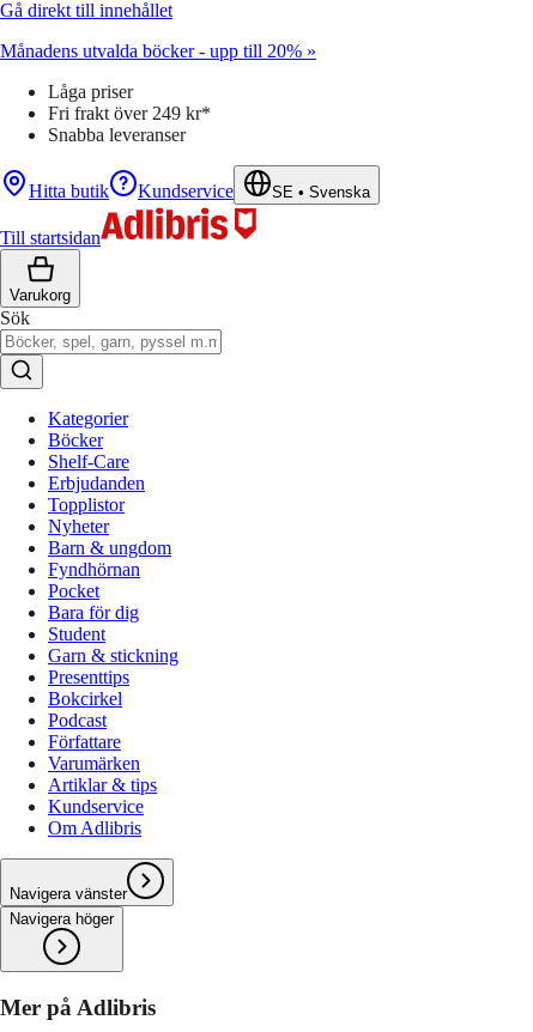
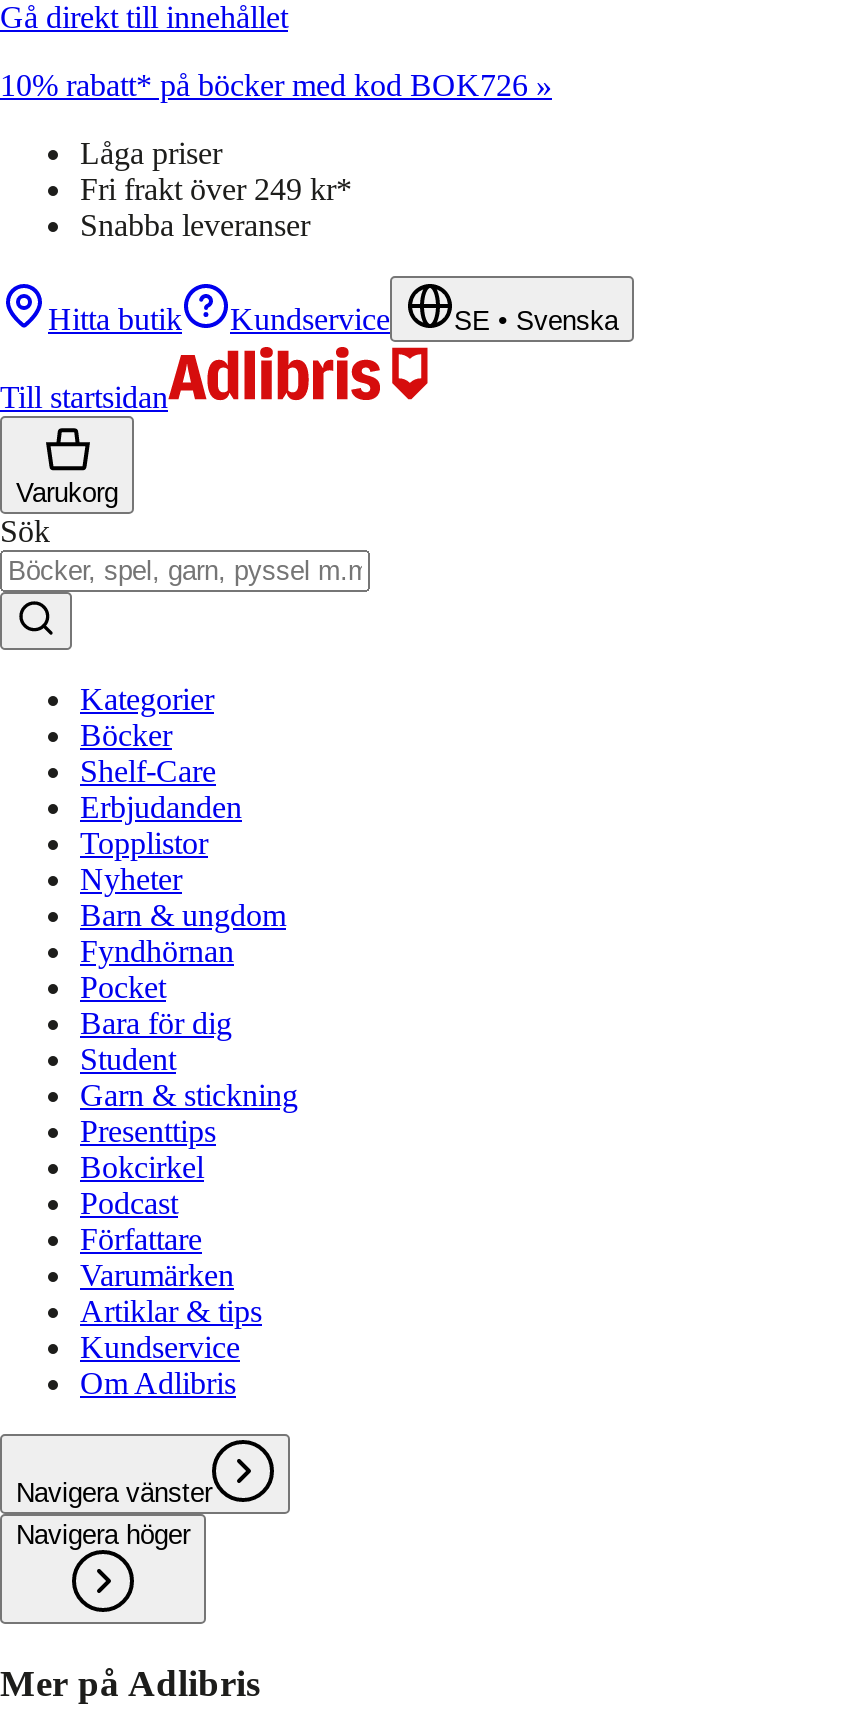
[0,41,316,61] Månadens utvalda böcker - upp till 20% » -> [0,68,552,102] 10% rabatt* på böcker med kod BOK726 »

